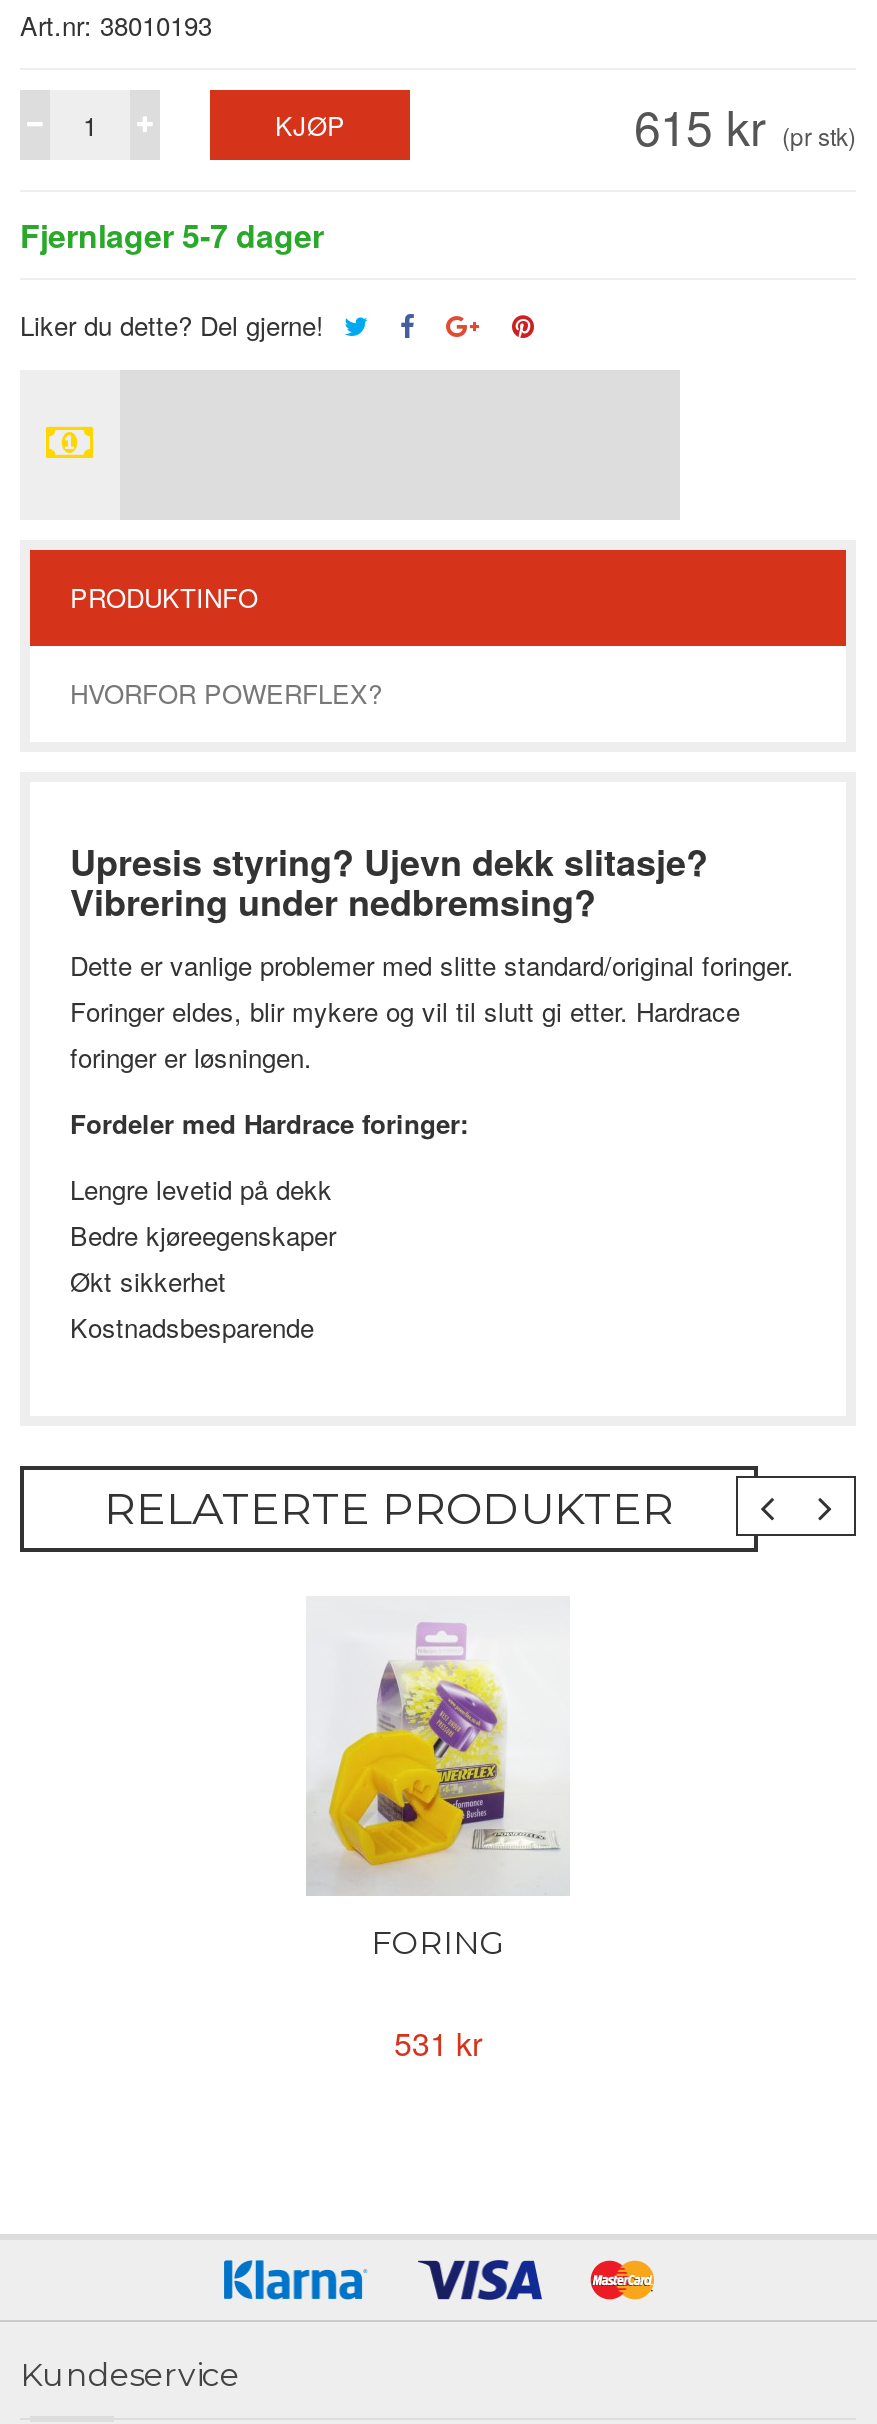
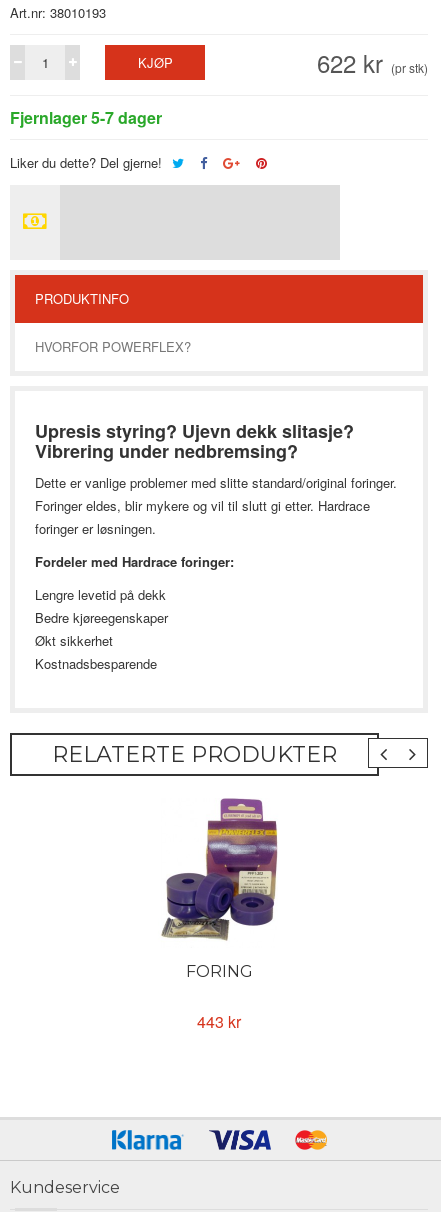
[634,90,856,160] 615 kr (pr stk) -> [317,45,428,80] 622 kr (pr stk)
[306,1598,568,1896] [image] -> [154,798,283,947] [image]
[394,2020,482,2066] 531 kr -> [197,1010,241,1033] 443 kr

